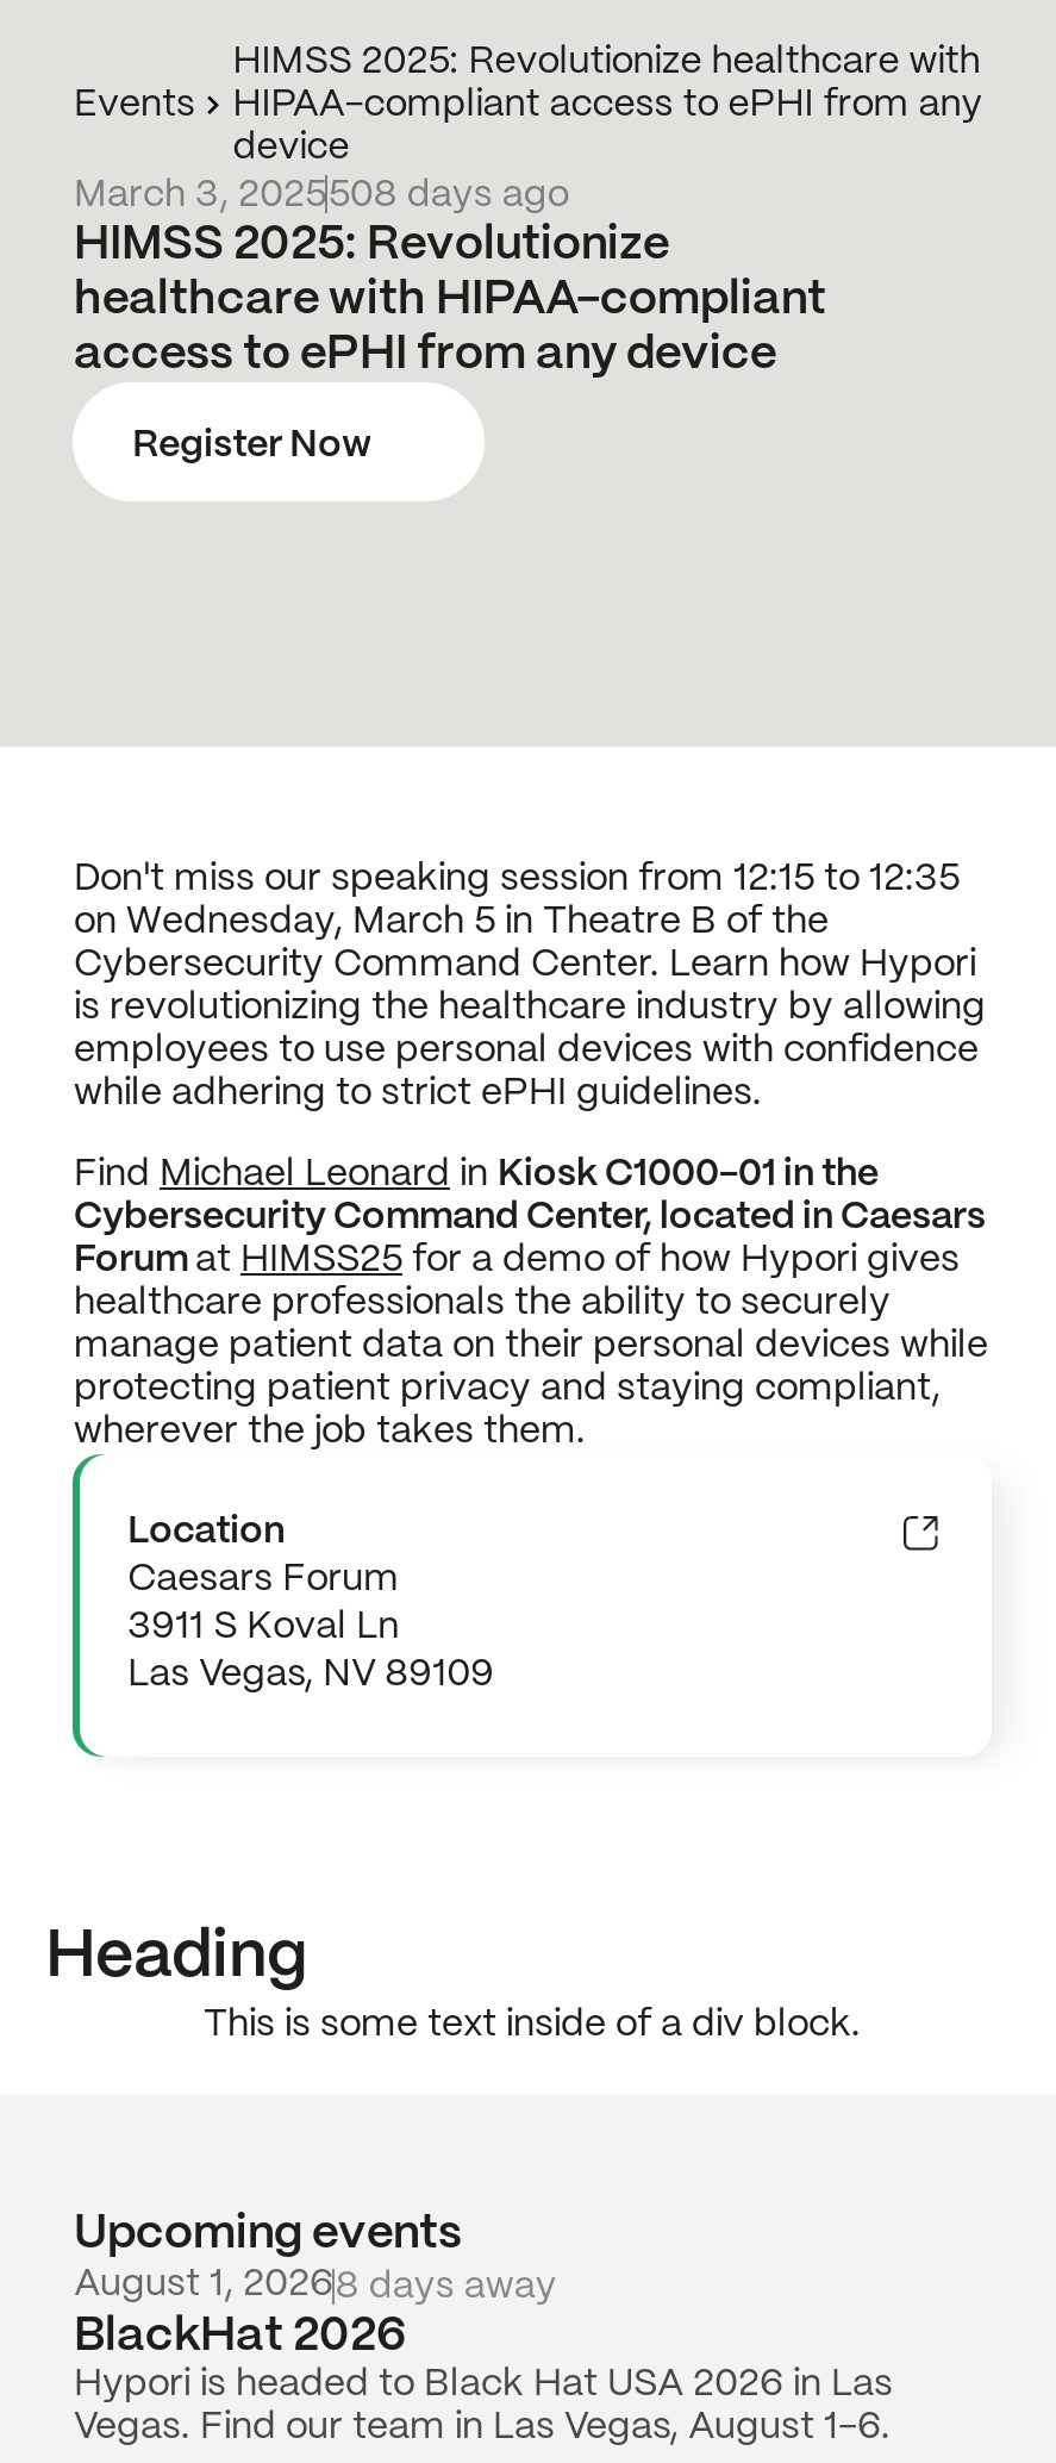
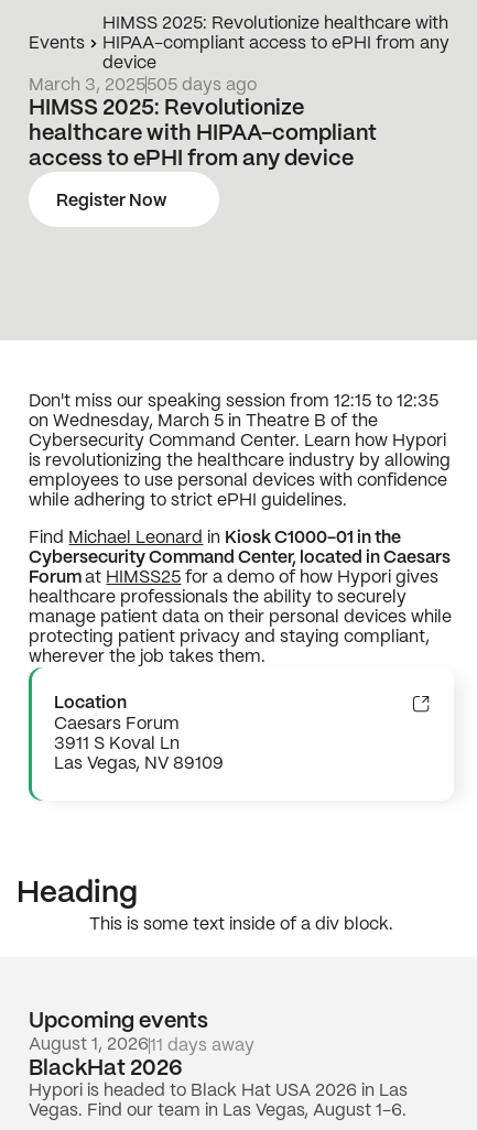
[74,177,569,213] March 3, 2025508 days ago -> [29,77,257,93] March 3, 2025505 days ago
[74,2267,557,2306] August 1, 20268 days away -> [29,1037,255,1054] August 1, 202611 days away

